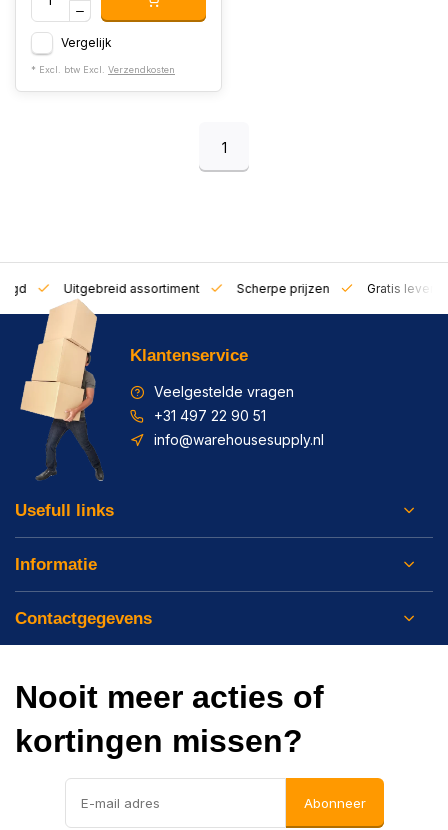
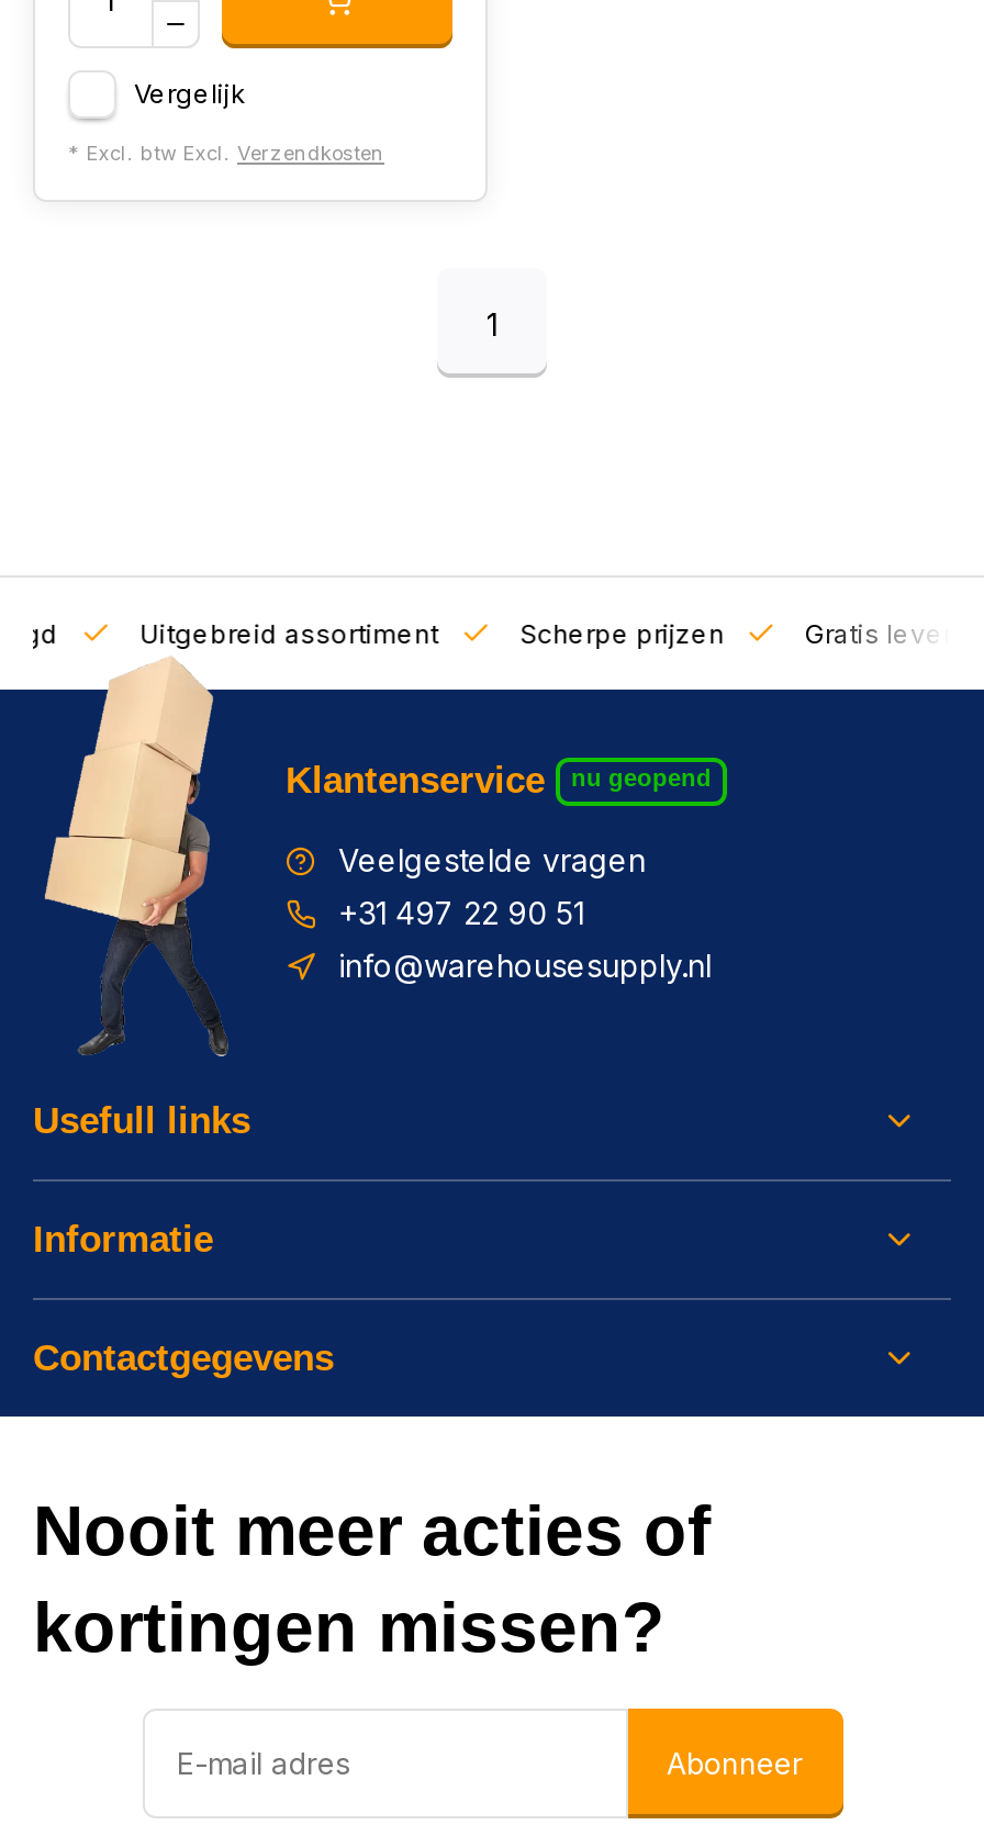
none -> [571,763,712,790] nu geopend

